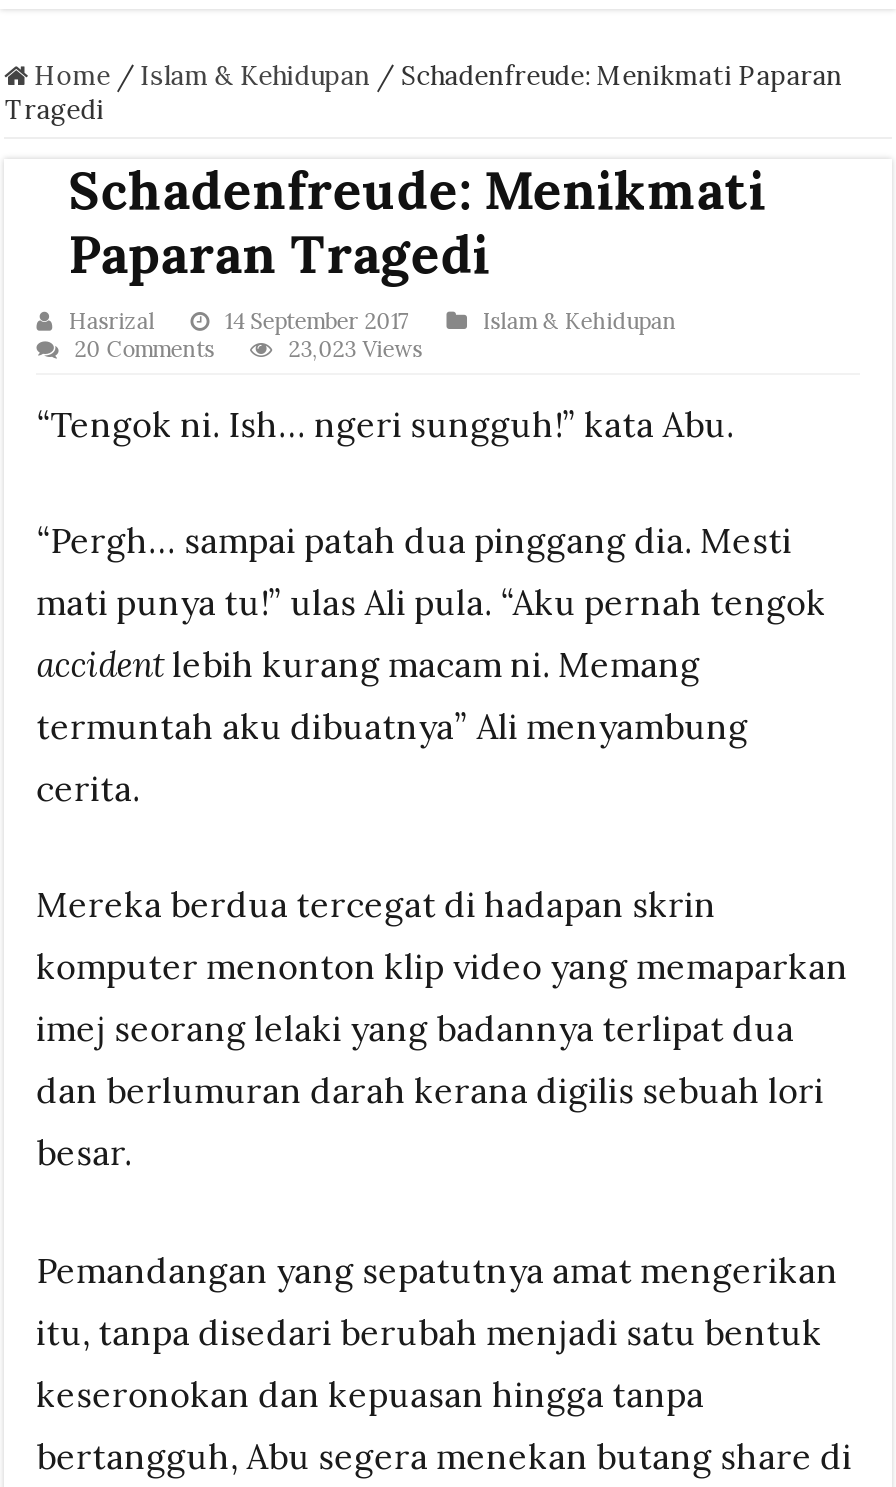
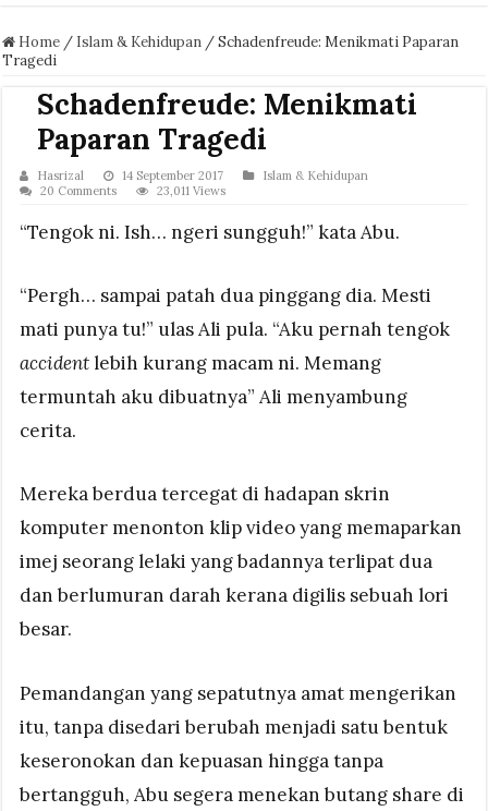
[288,335,422,363] 23,023 Views -> [157,183,226,198] 23,011 Views

